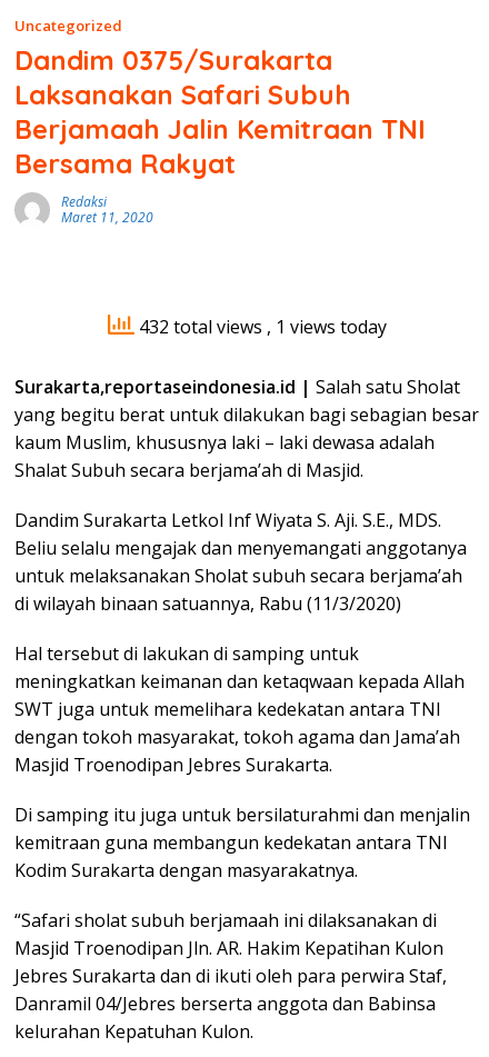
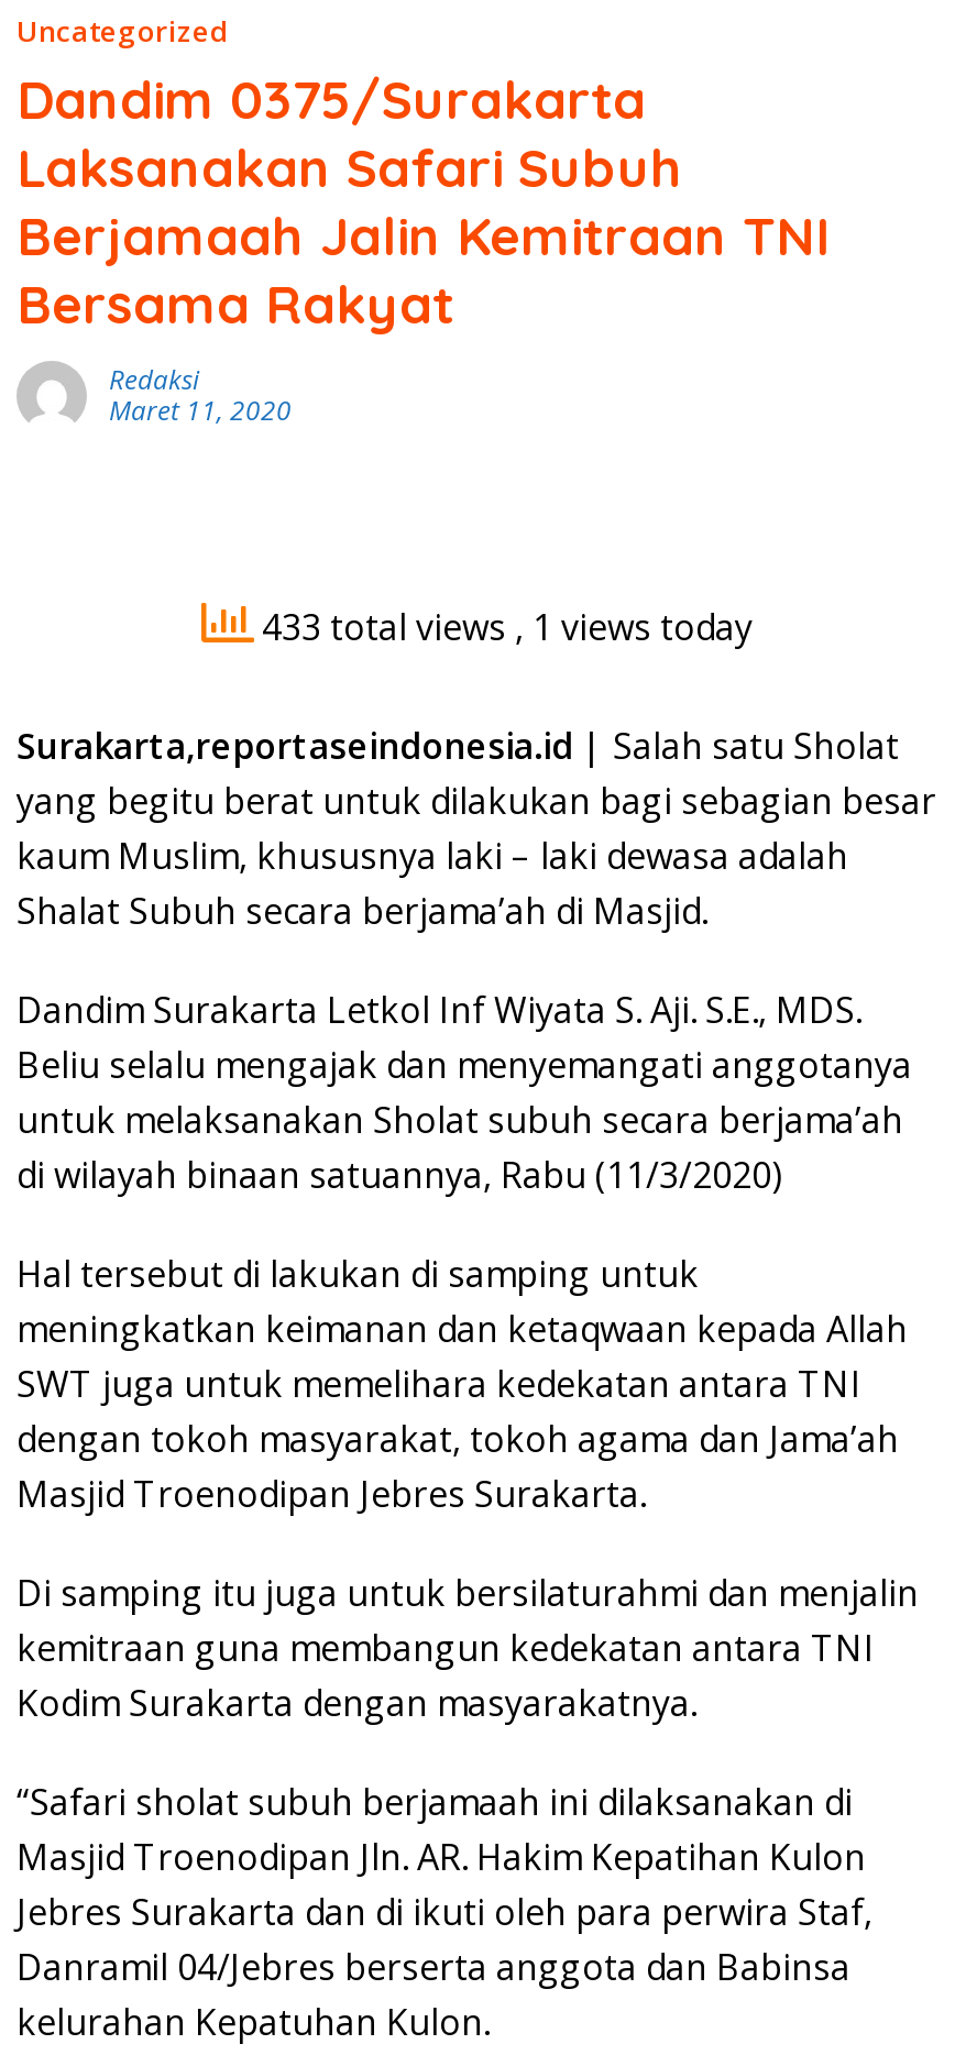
[134,314,386,339] 432 total views, 1 views today -> [253,602,753,651] 433 total views, 1 views today

